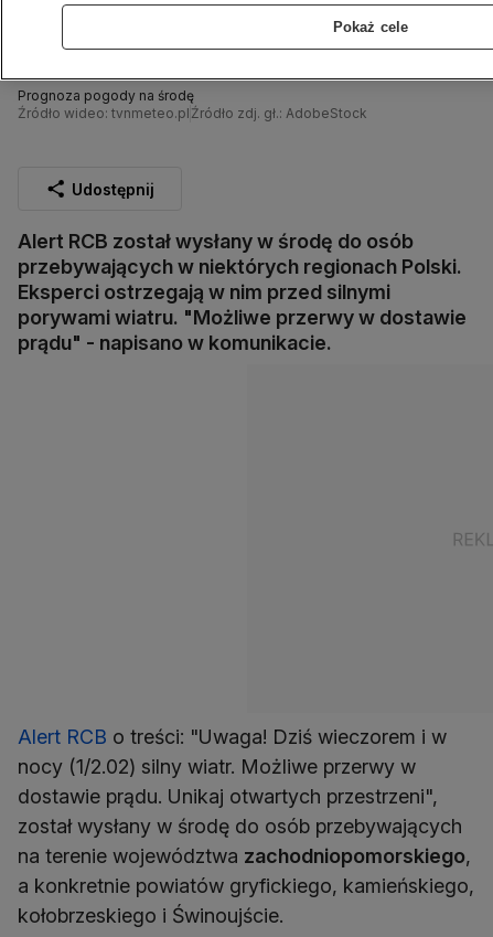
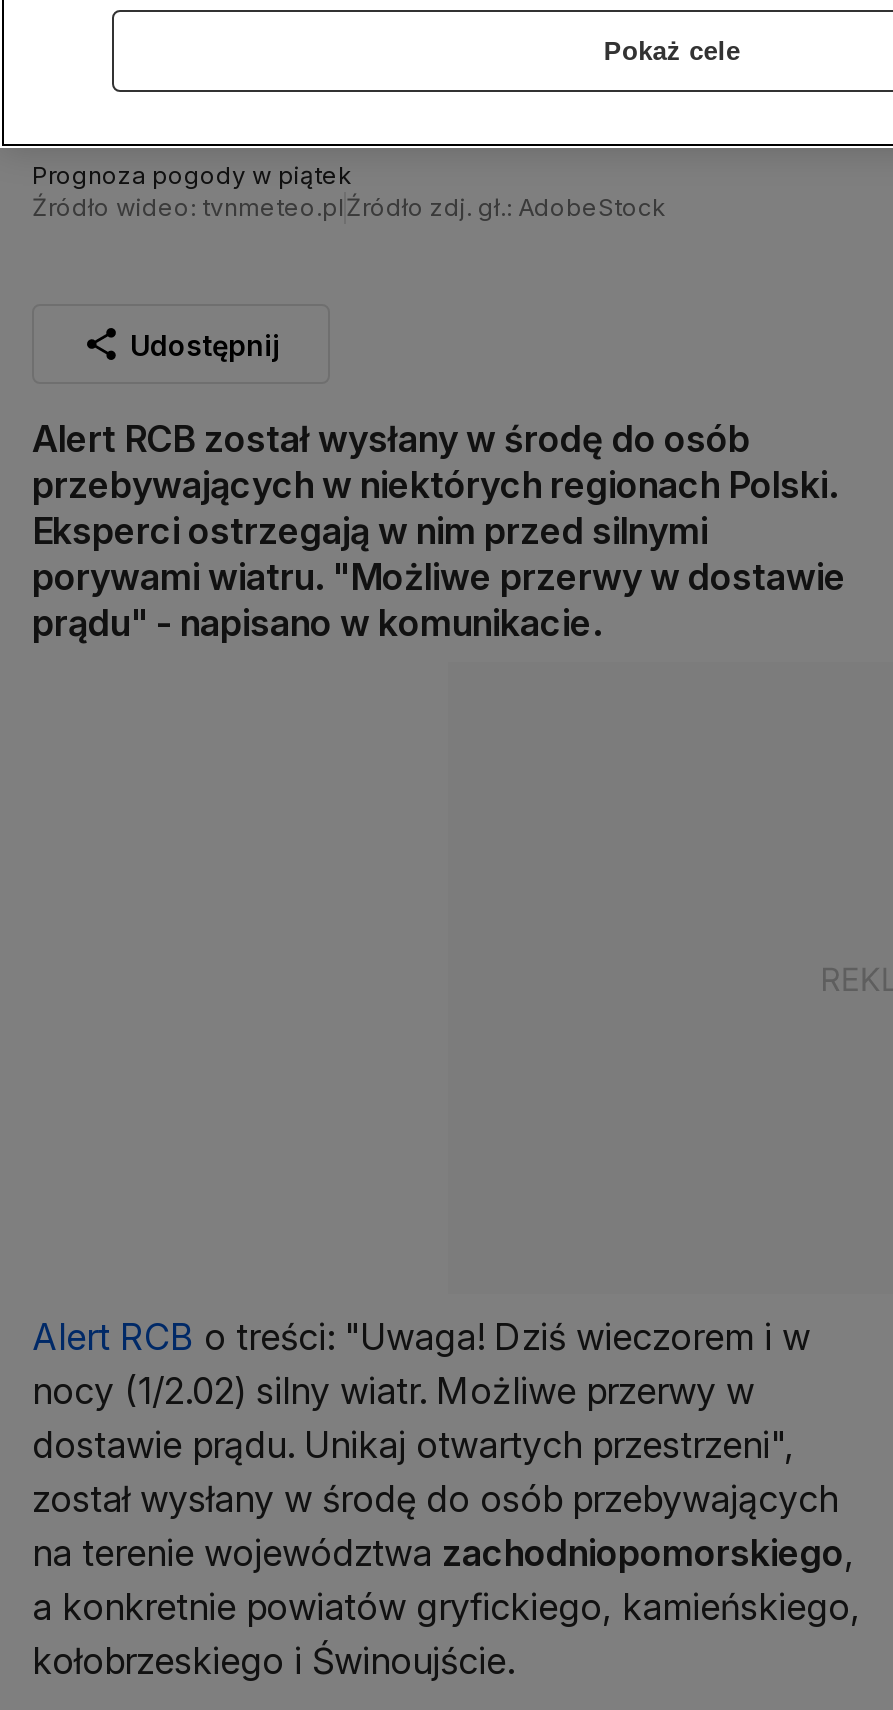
[18,87,194,104] Prognoza pogody na środę -> [32,160,352,190] Prognoza pogody w piątek

